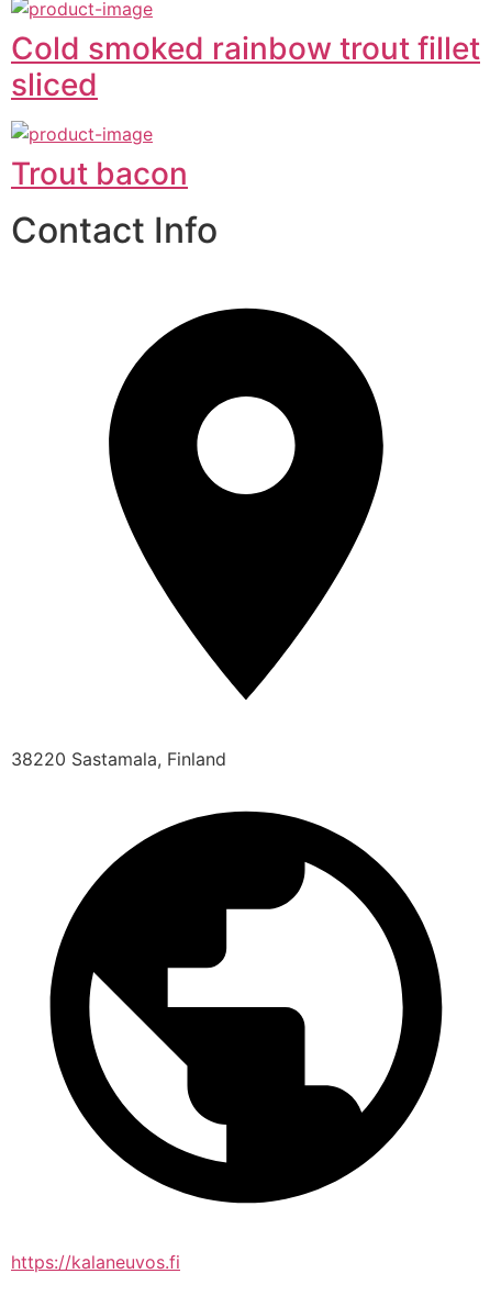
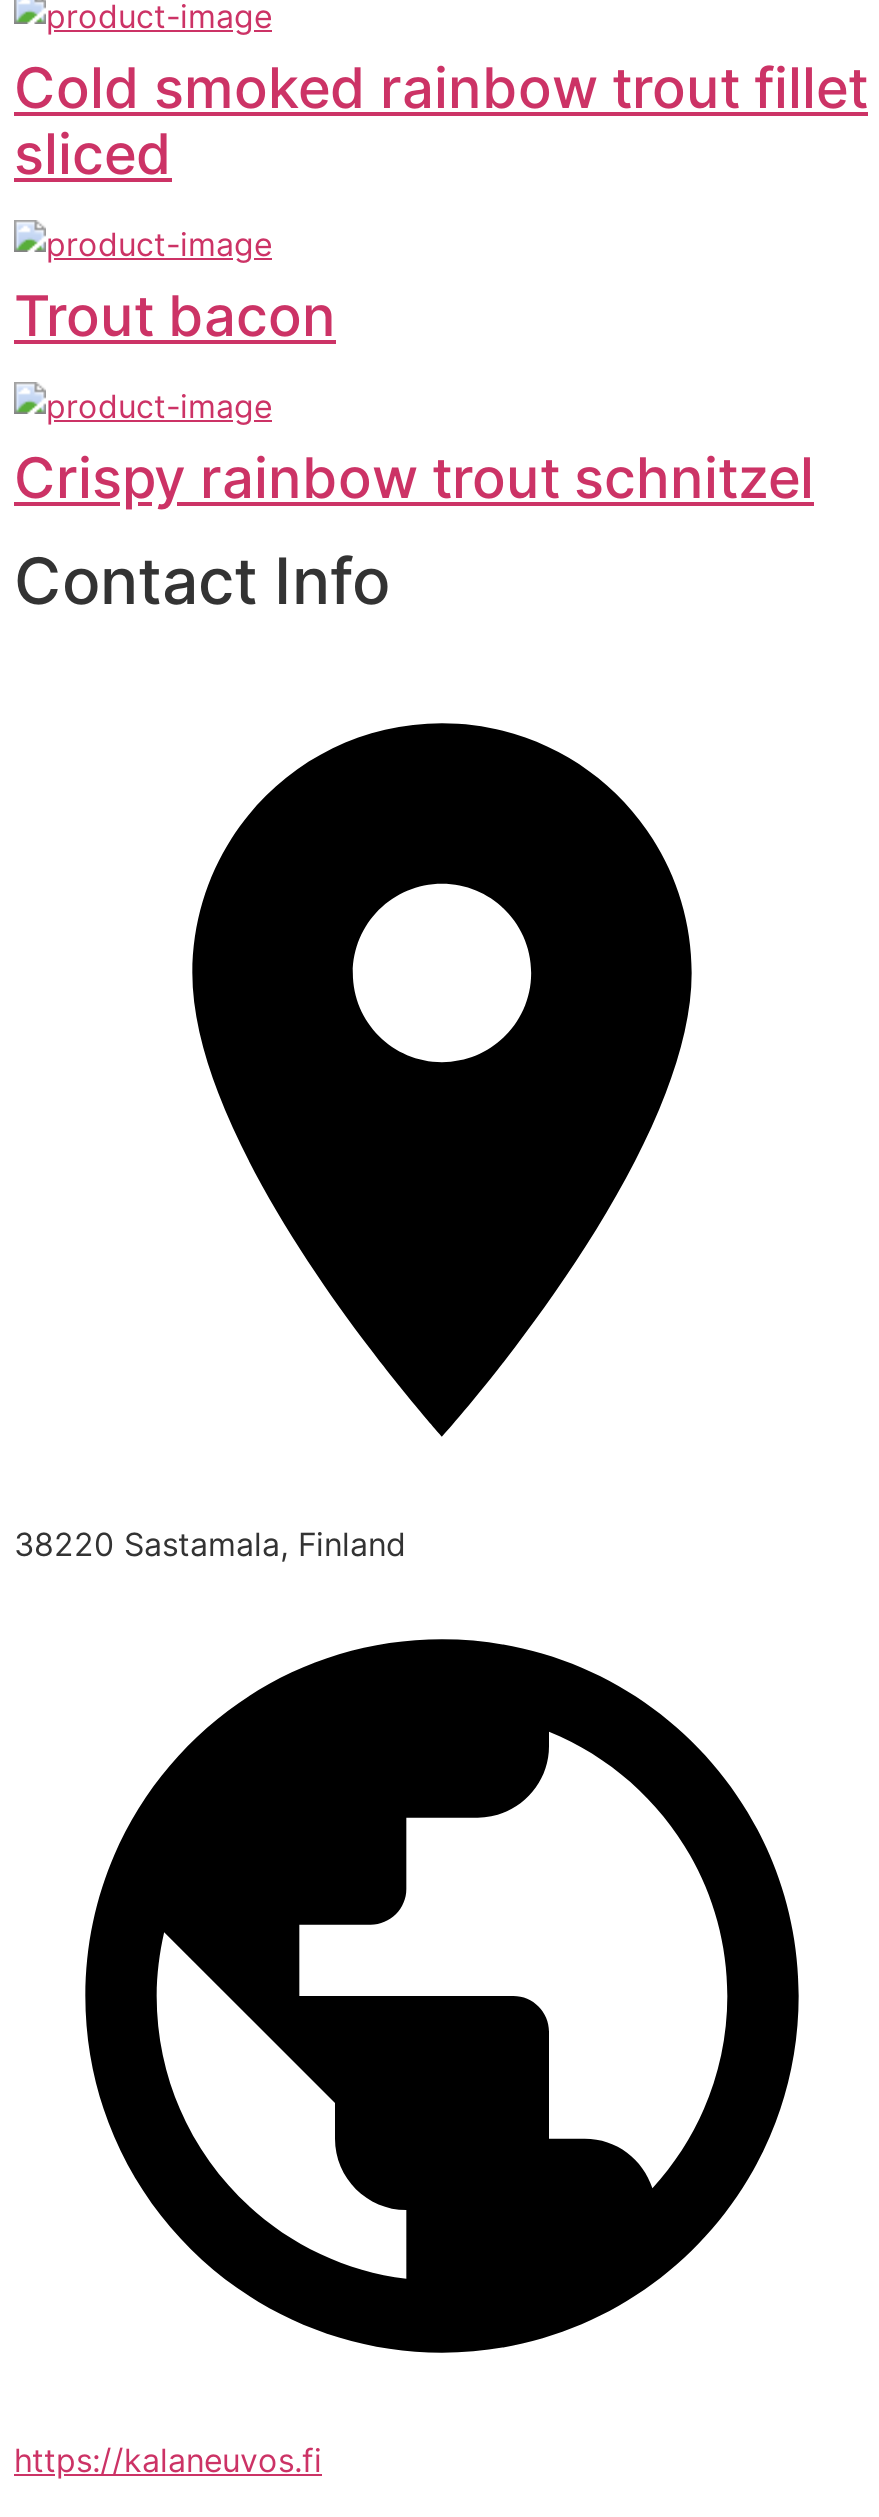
none -> [14,444,814,512] Crispy rainbow trout schnitzel

